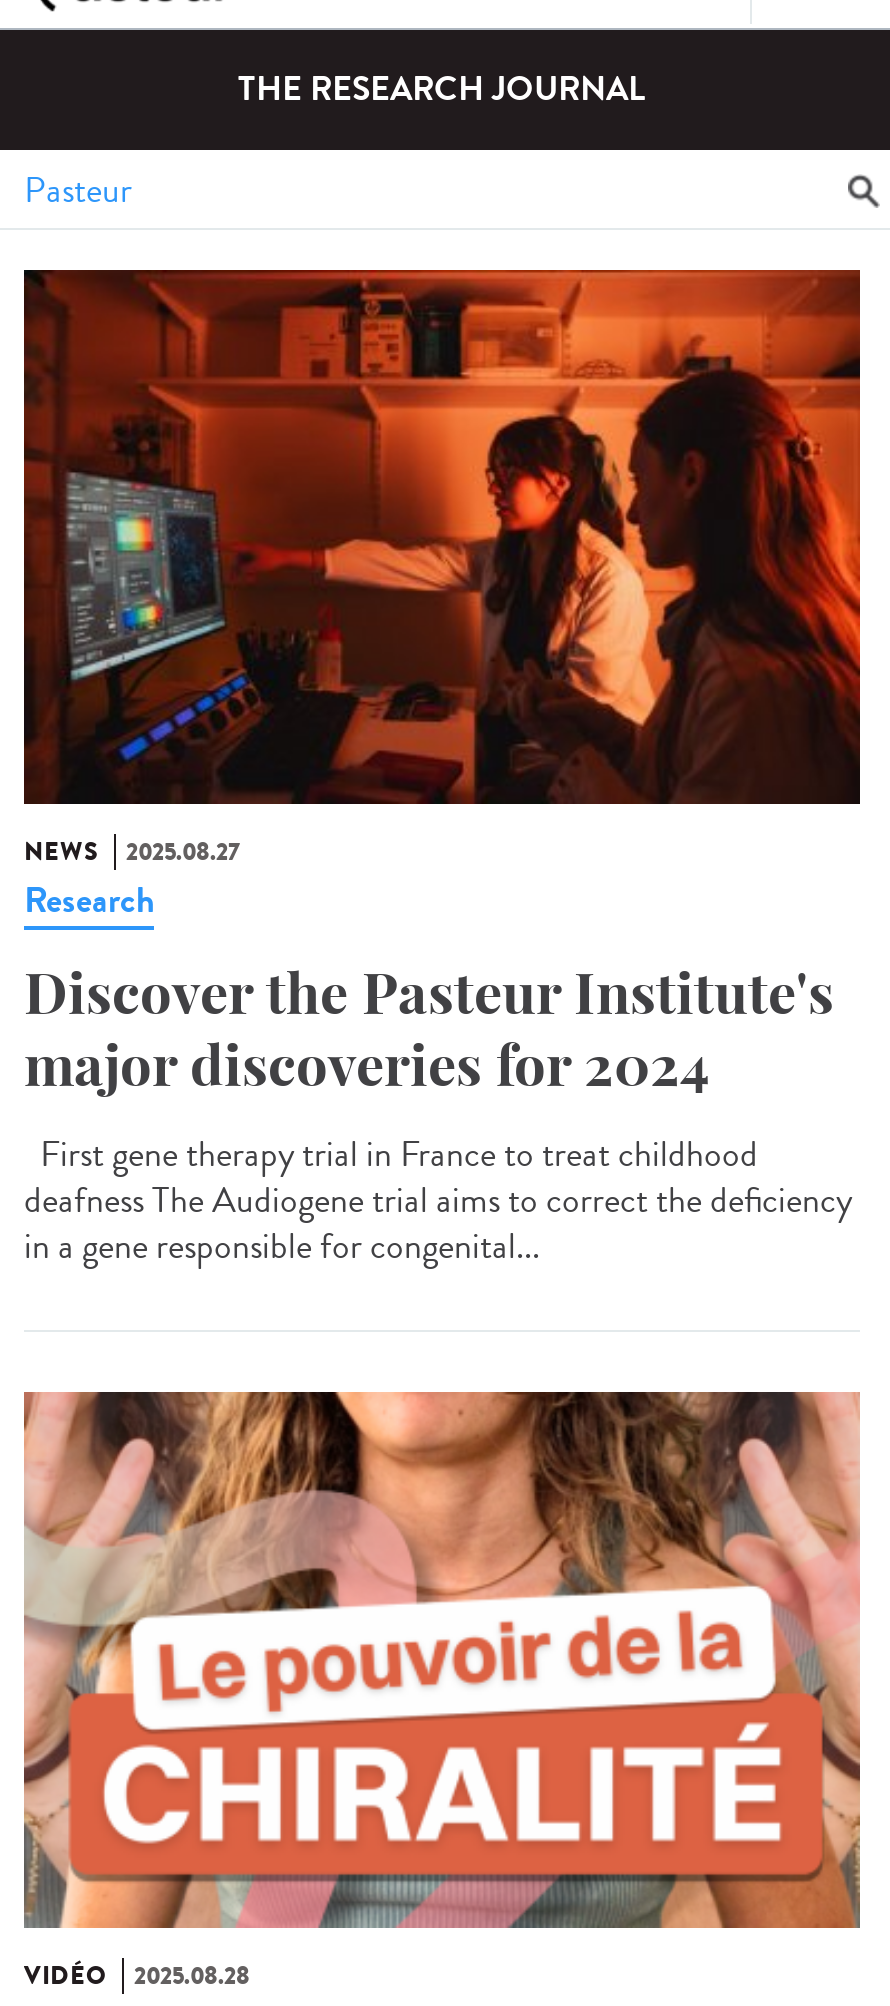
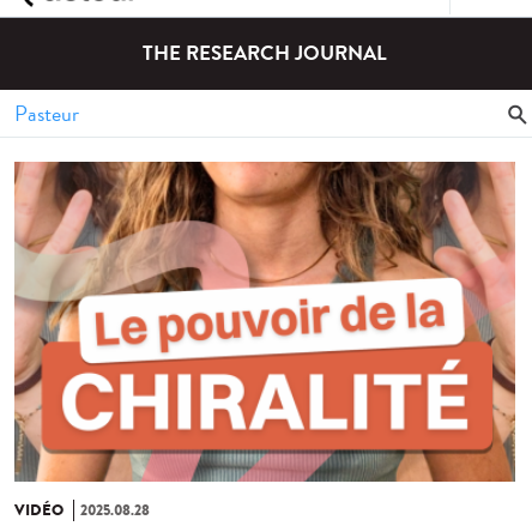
[22,268,862,1272] [image] | NEWS | 2025.08.27 | Research | Discover the Pasteur Institute's | major discoveries for 2024 | First gene therapy trial in France to treat childhood | deafness The Audiogene trial aims to correct the deficiency | in a gene responsible for congenital... -> none

